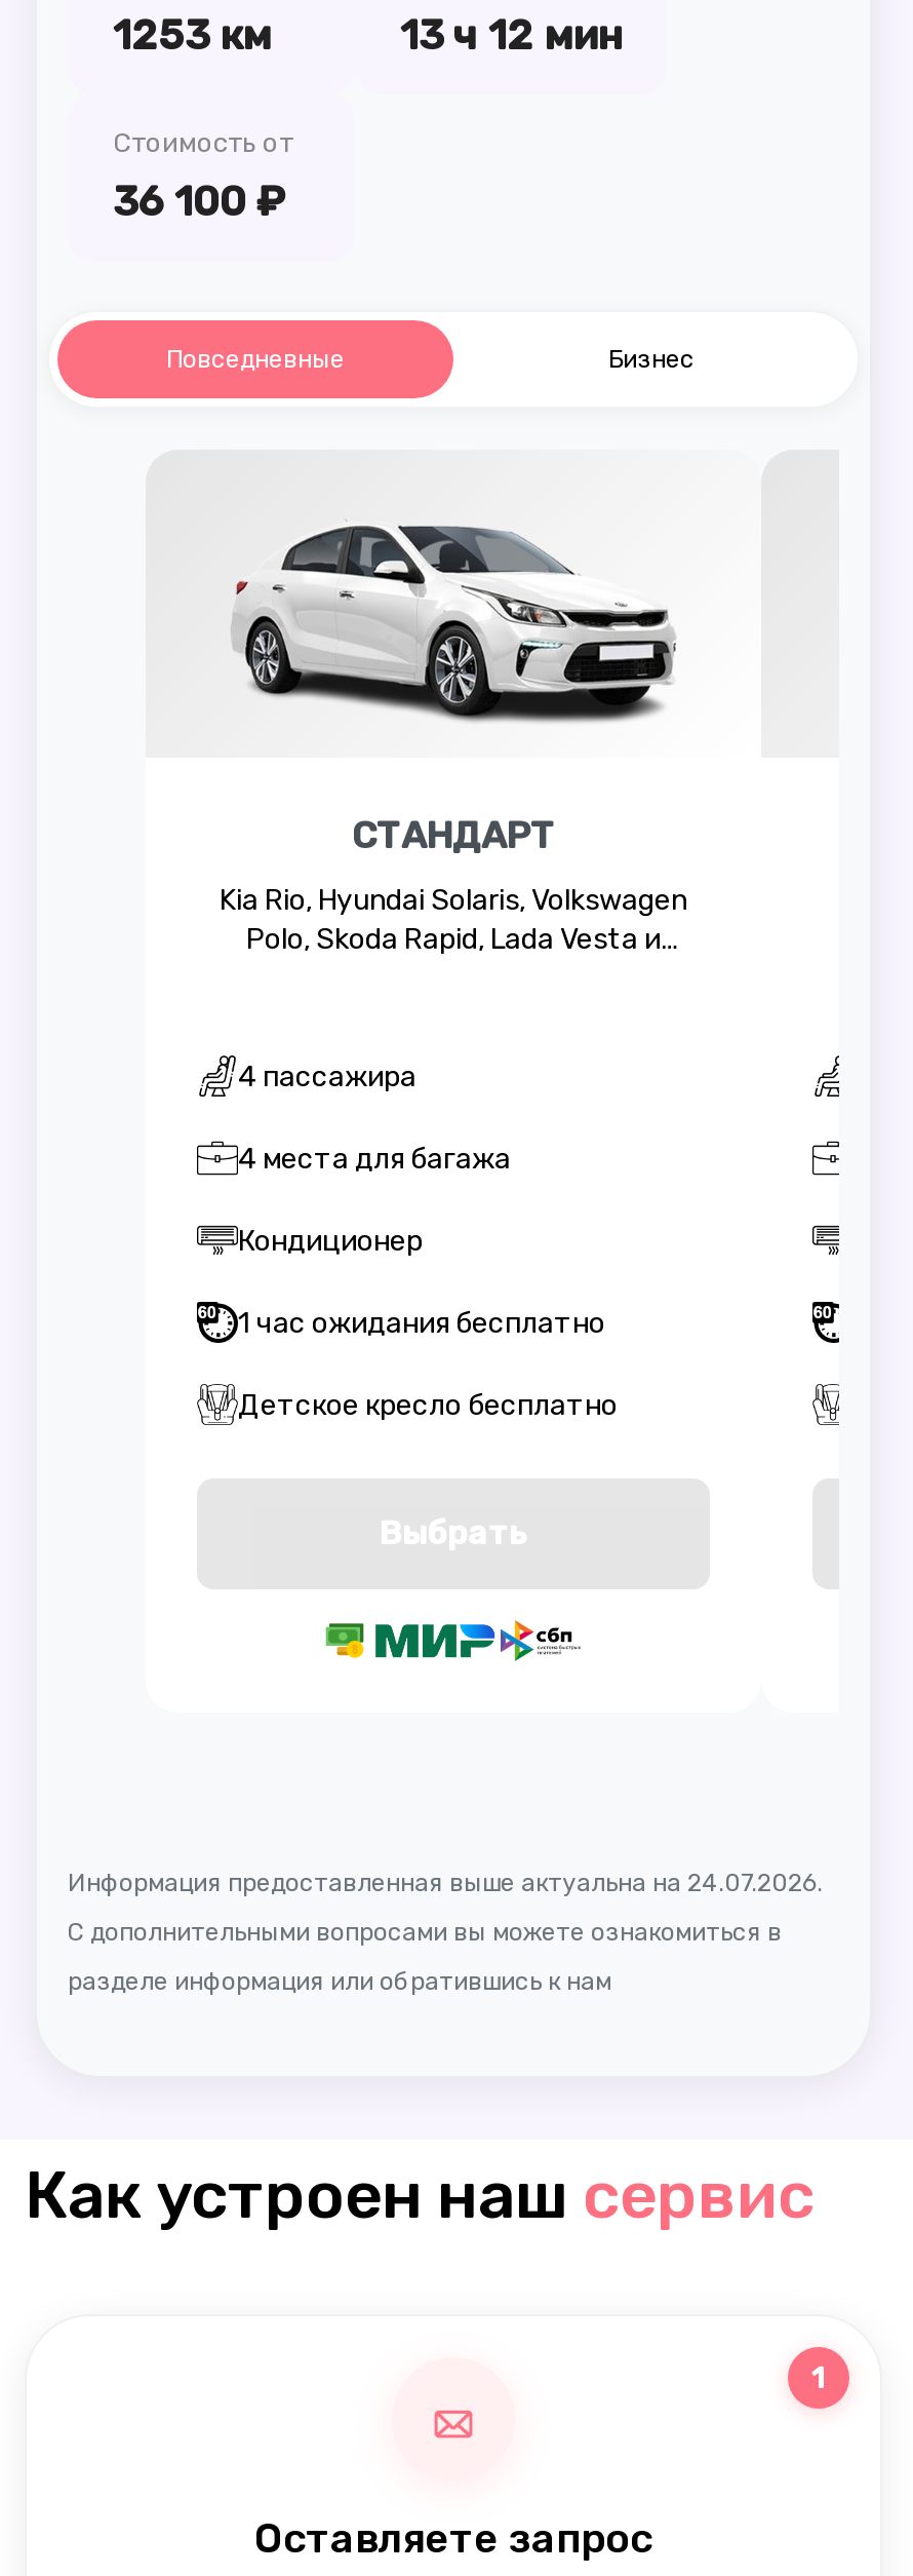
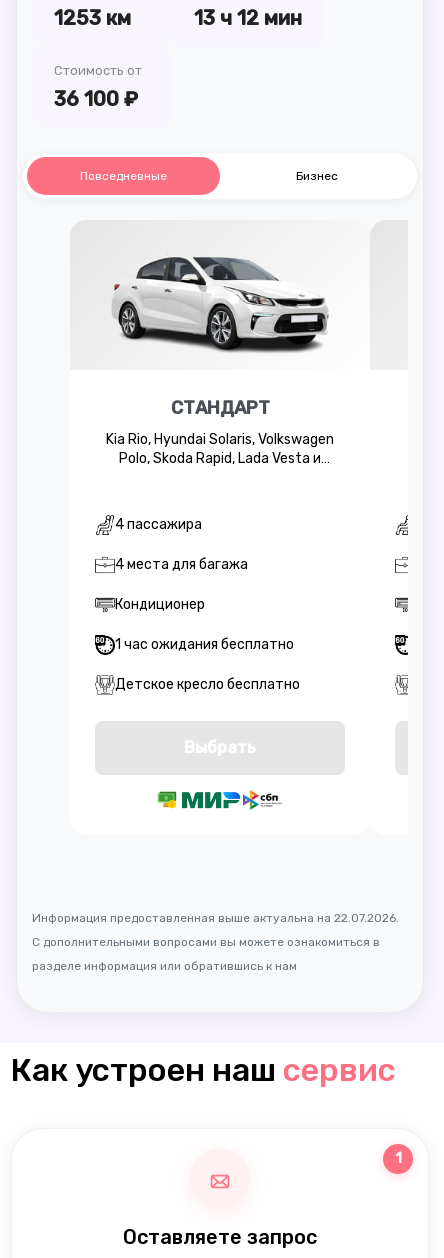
[68,1869,823,1898] Информация предоставленная выше актуальна на 24.07.2026. -> [32,911,399,925] Информация предоставленная выше актуальна на 22.07.2026.

